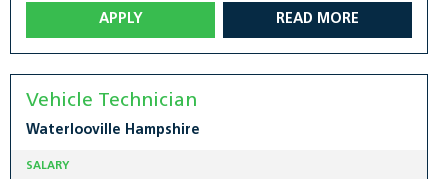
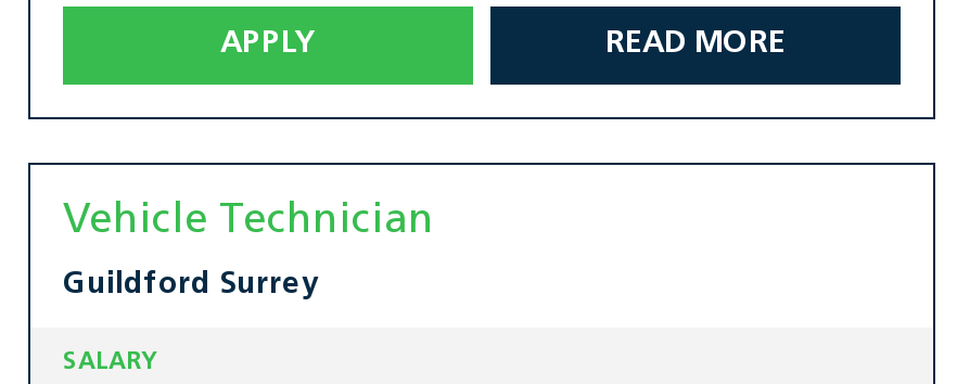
[26,123,200,138] Waterlooville Hampshire -> [63,268,319,301] Guildford Surrey

